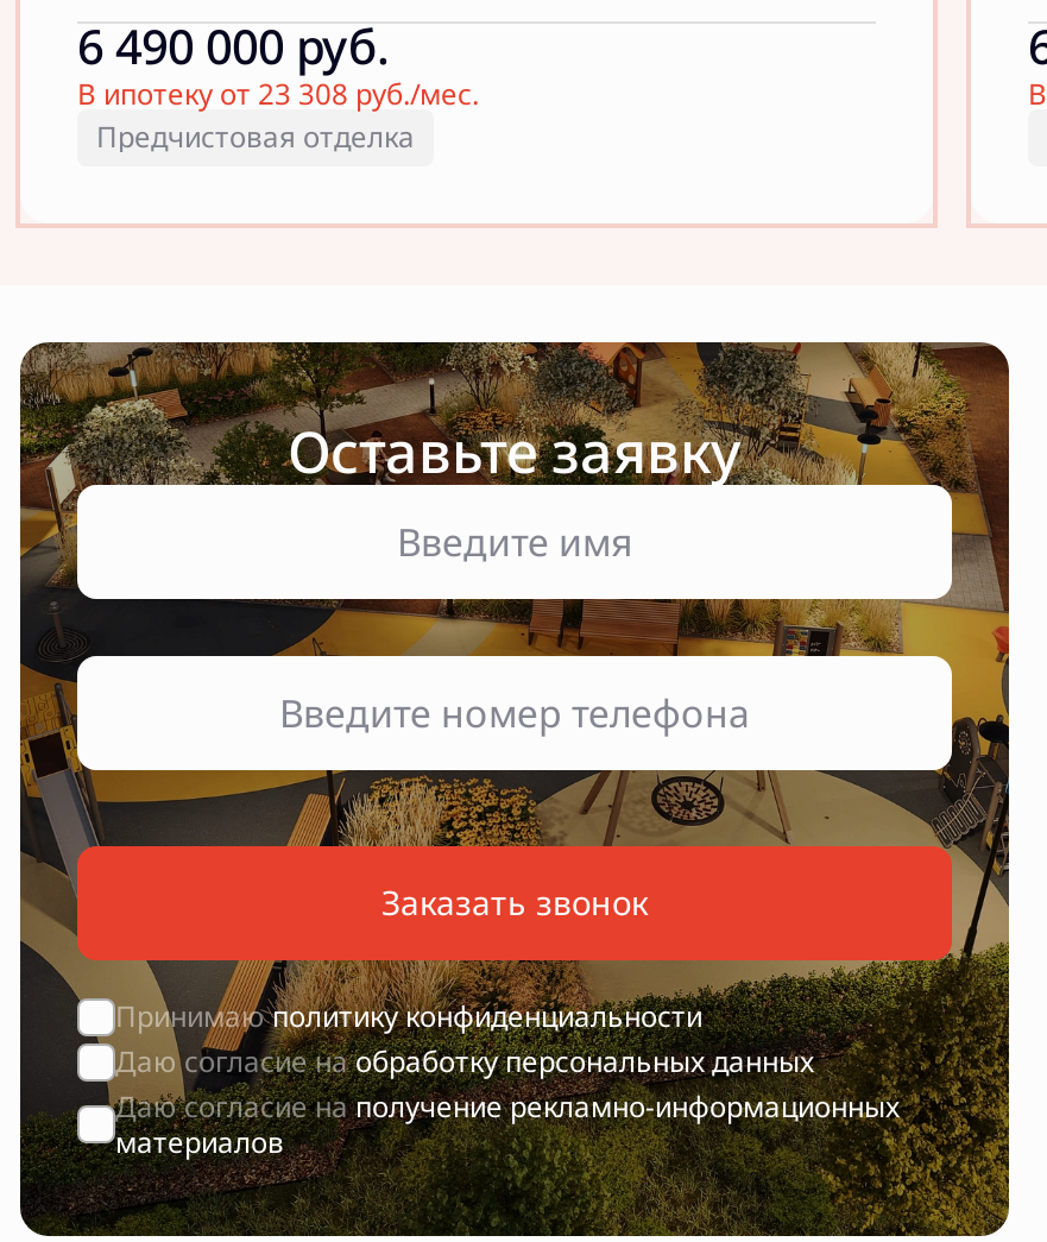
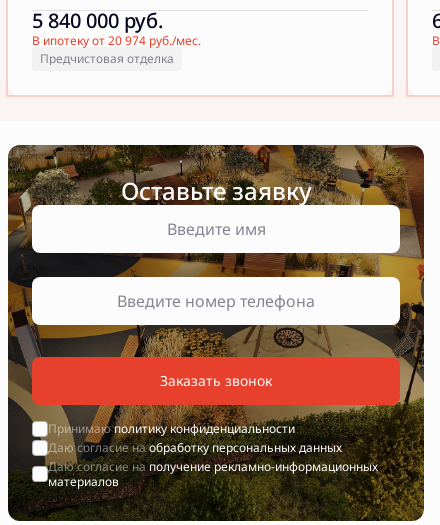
[77,14,389,78] 6 490 000 руб. -> [32,7,163,34] 5 840 000 руб.
[77,74,479,114] В ипотеку от 23 308 руб./мес. -> [32,32,201,49] В ипотеку от 20 974 руб./мес.

